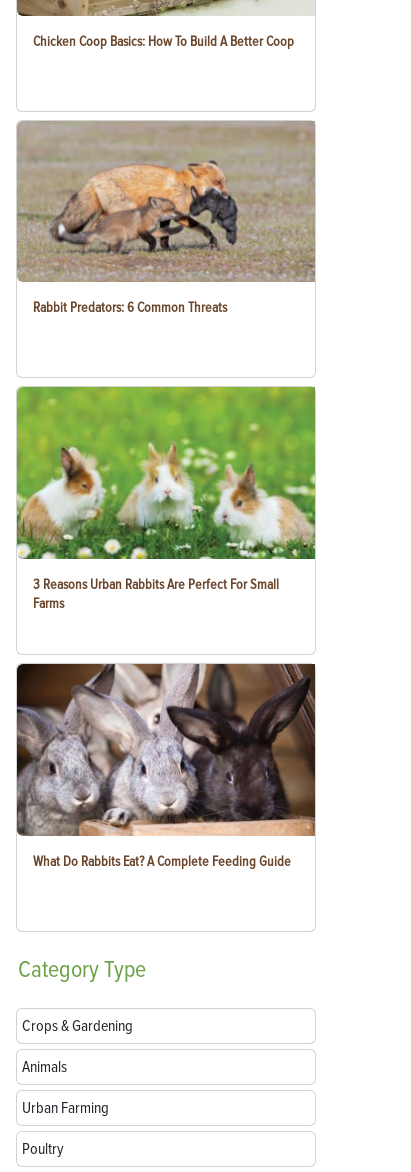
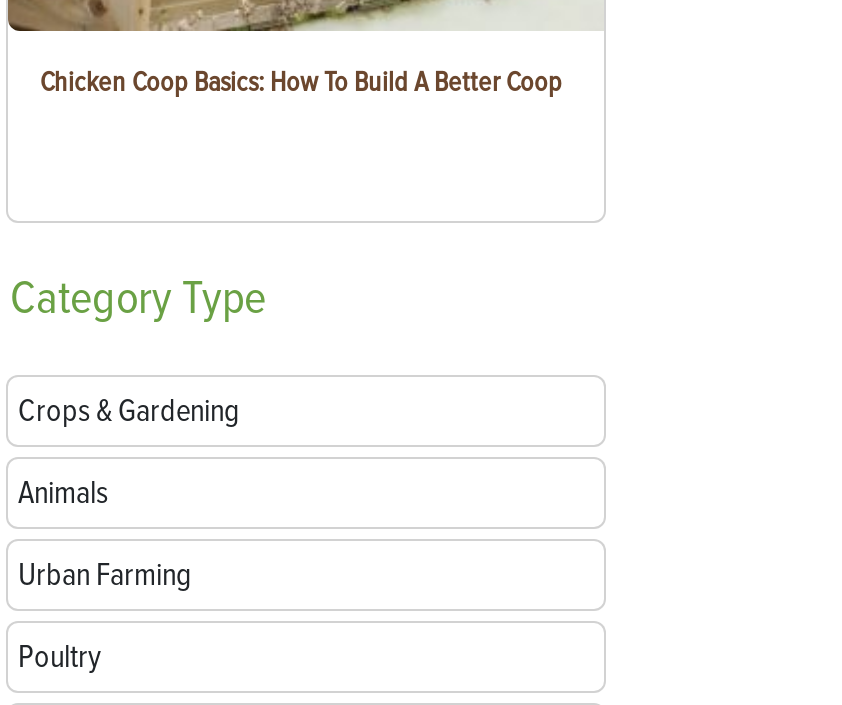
[17,120,315,316] [image] | Rabbit Predators: 6 Common Threats -> none
[16,386,316,612] [image] | 3 Reasons Urban Rabbits Are Perfect For Small | Farms -> none
[16,663,316,870] [image] | What Do Rabbits Eat? A Complete Feeding Guide -> none

